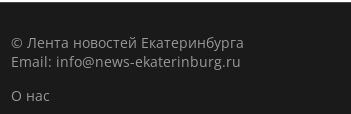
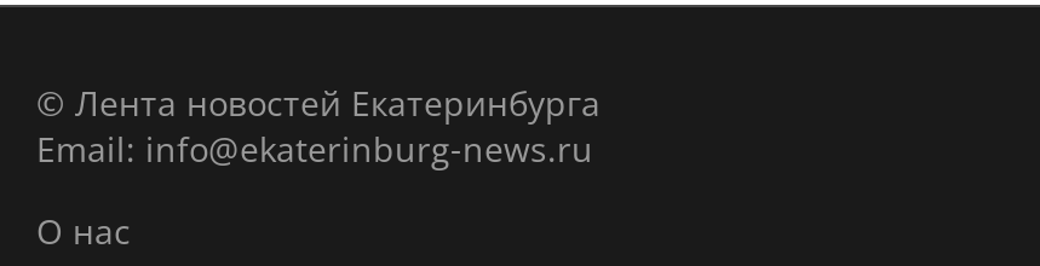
[11,52,241,71] Email: info@news-ekaterinburg.ru -> [36,126,593,172] Email: info@ekaterinburg-news.ru

